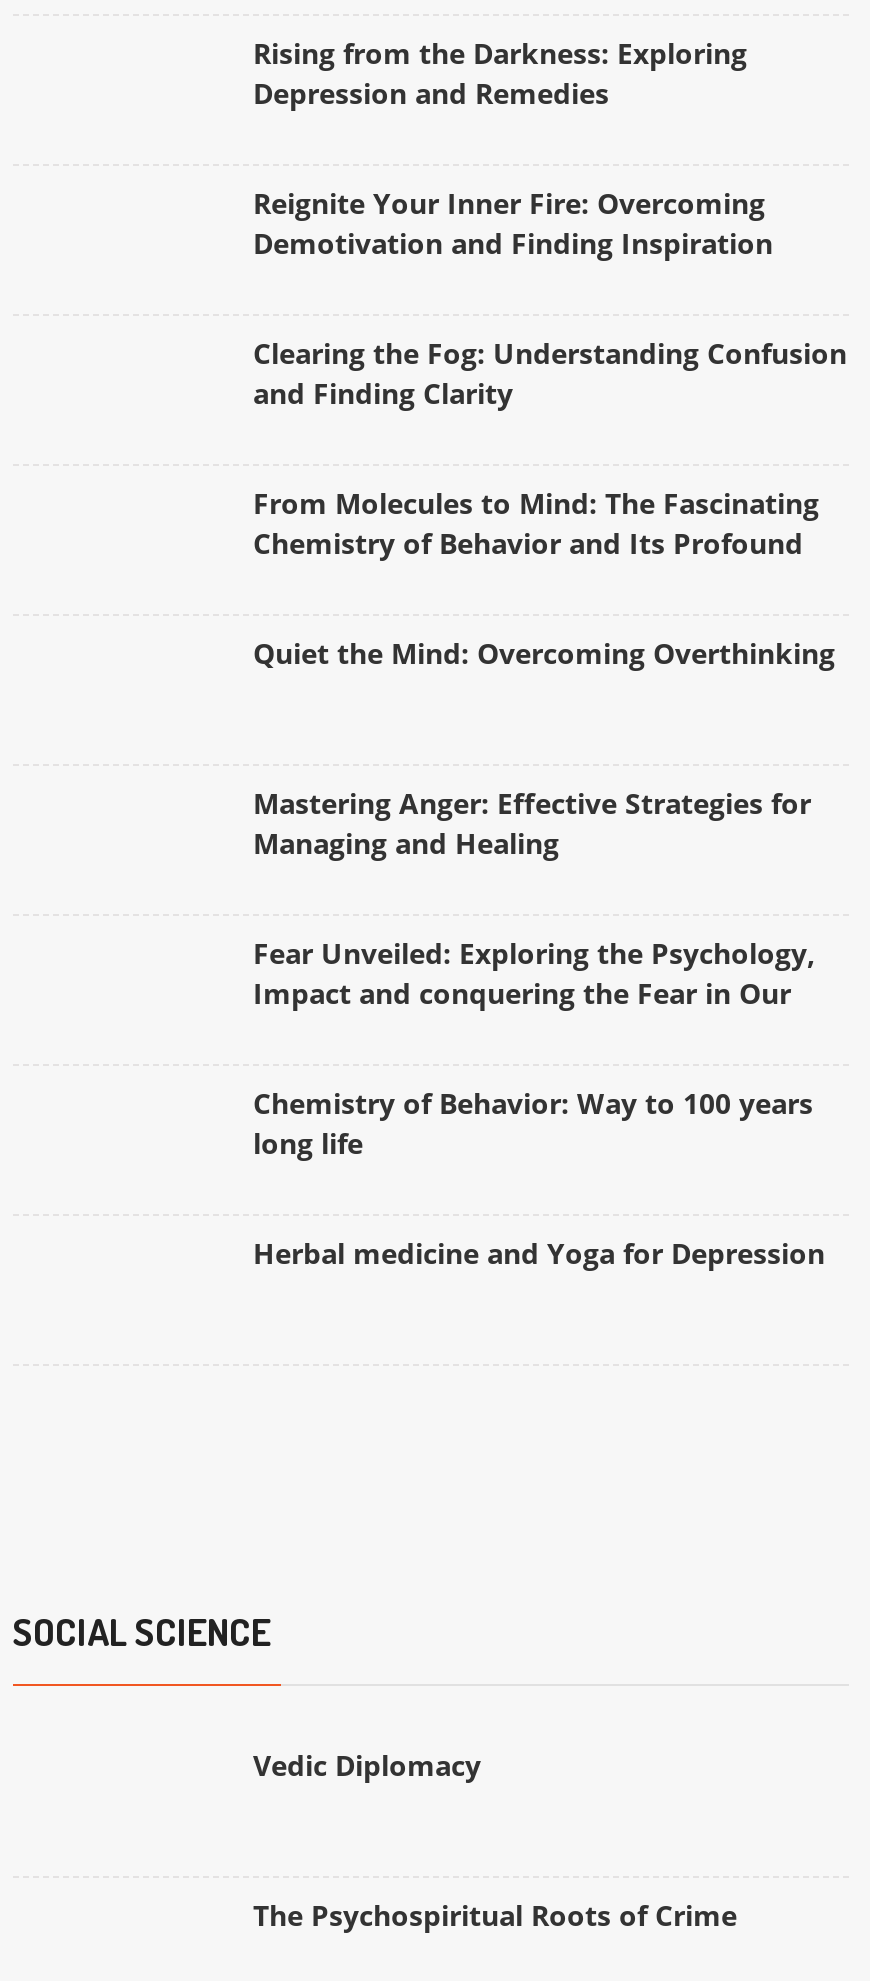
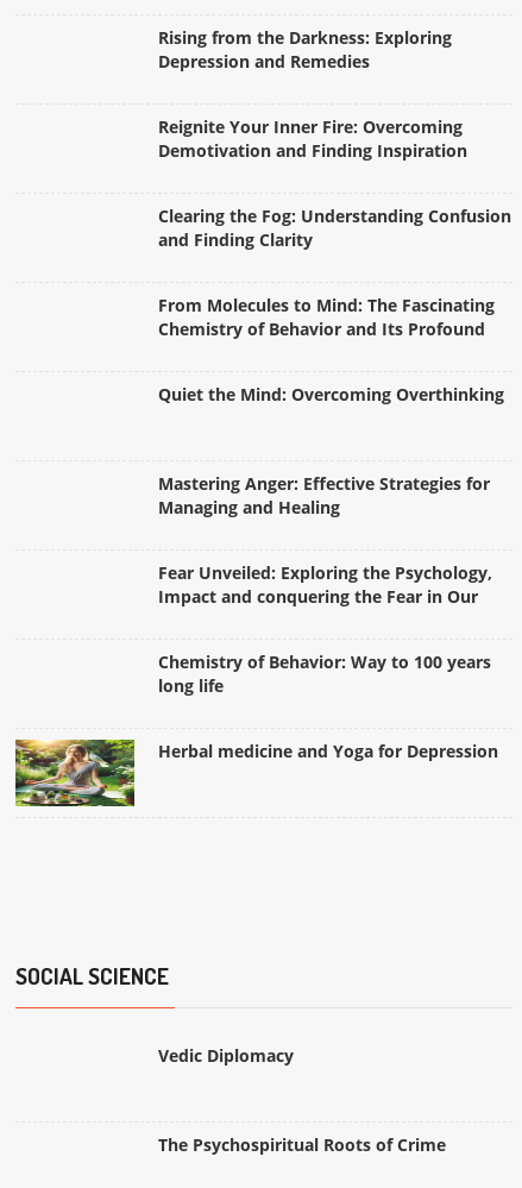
none -> [14,738,136,807] [image]

